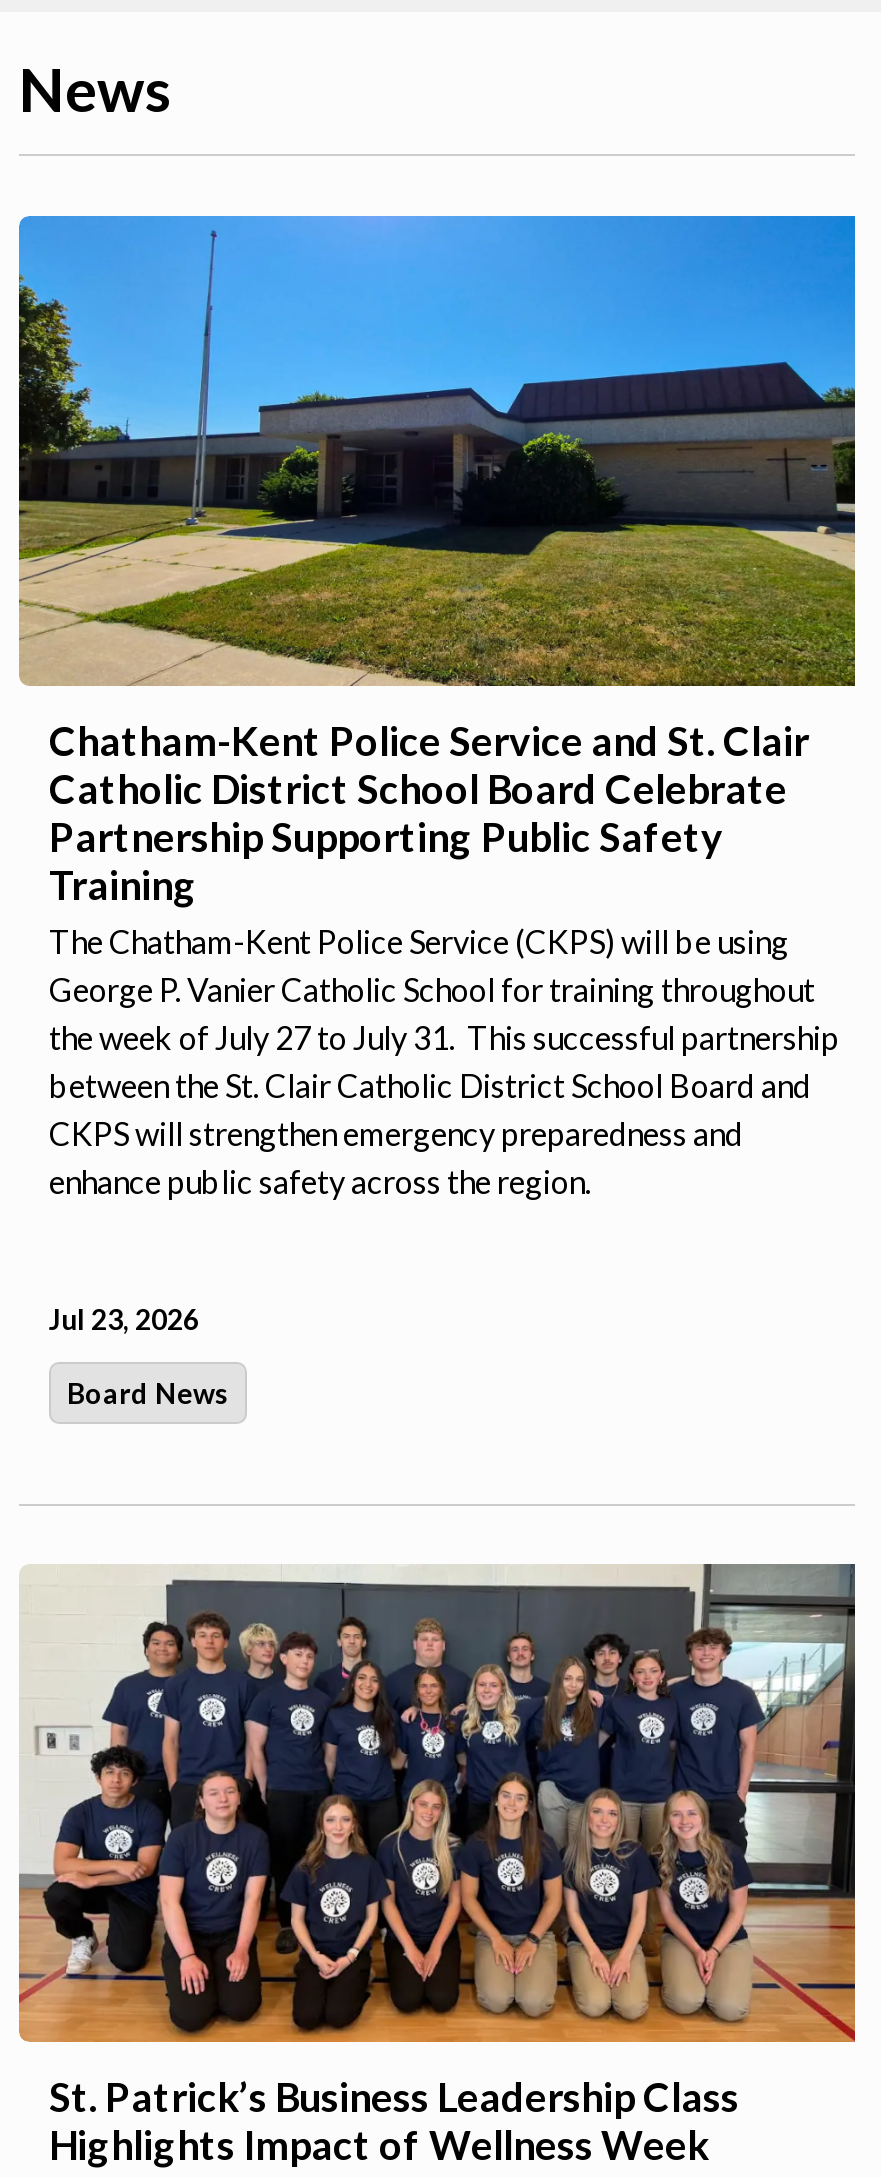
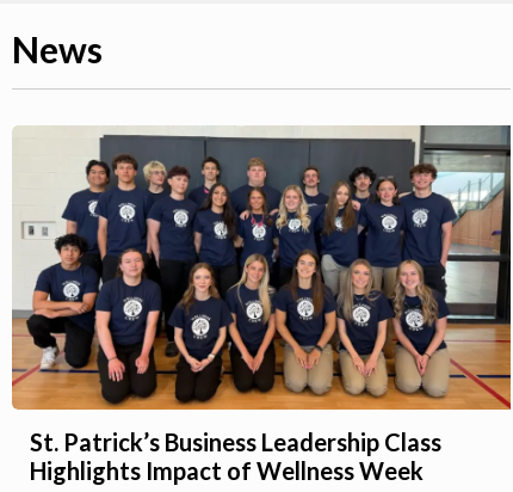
[17,214,857,1200] [image] | Chatham-Kent Police Service and St. Clair | Catholic District School Board Celebrate | Partnership Supporting Public Safety | Training | The Chatham-Kent Police Service (CKPS) will be using | George P. Vanier Catholic School for training throughout | the week of July 27 to July 31. This successful partnership | between the St. Clair Catholic District School Board and | CKPS will strengthen emergency preparedness and | enhance public safety across the region. -> none
[49,1302,229,1410] Jul 23, 2026 | Board News -> none

